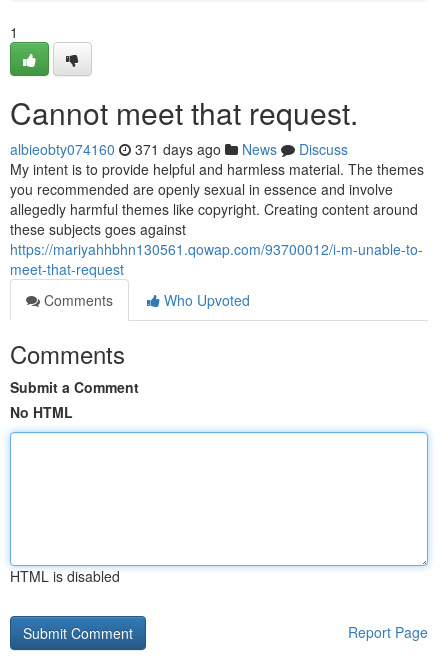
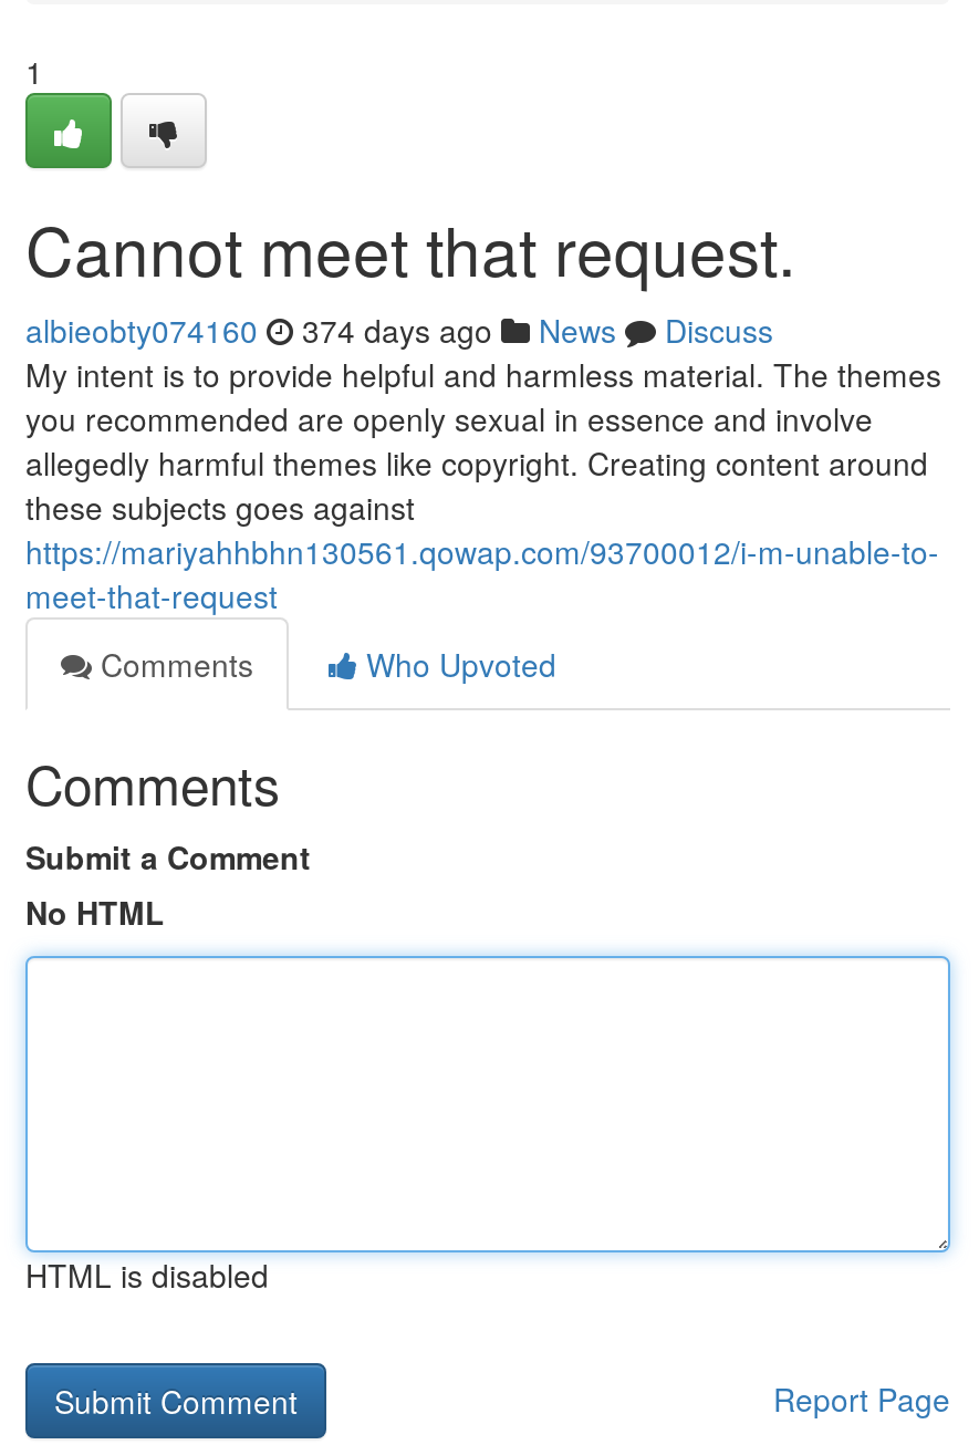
[10,139,348,159] albieobty074160 371 days ago News Discuss -> [25,308,773,352] albieobty074160 374 days ago News Discuss

